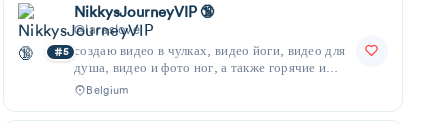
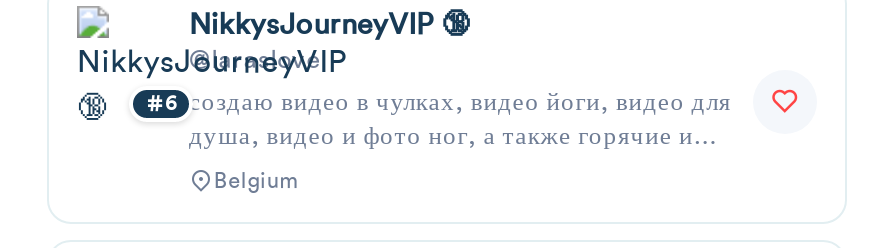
[63,43,345,58] 5 создаю видео в чулках, видео йоги, видео для -> [165,86,731,116] 6 создаю видео в чулках, видео йоги, видео для

